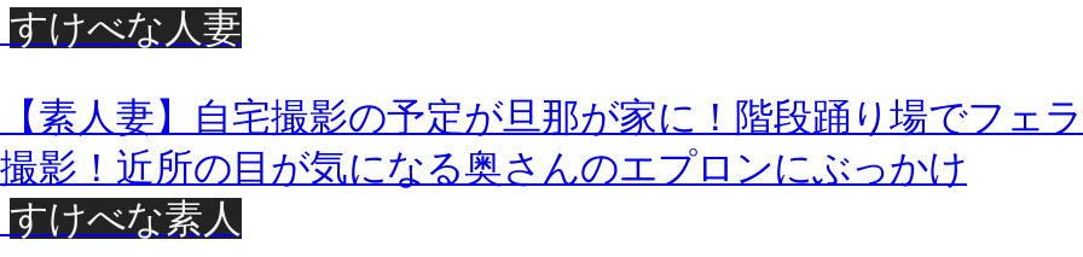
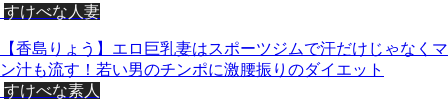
[0,97,1083,188] 【素人妻】自宅撮影の予定が旦那が家に！階段踊り場でフェラ | 撮影！近所の目が気になる奥さんのエプロンにぶっかけ -> [0,40,448,78] 【香島りょう】エロ巨乳妻はスポーツジムで汗だけじゃなくマ | ン汁も流す！若い男のチンポに激腰振りのダイエット

